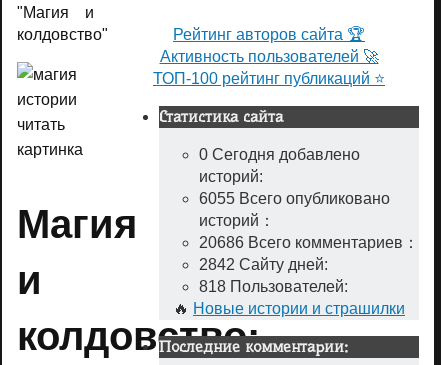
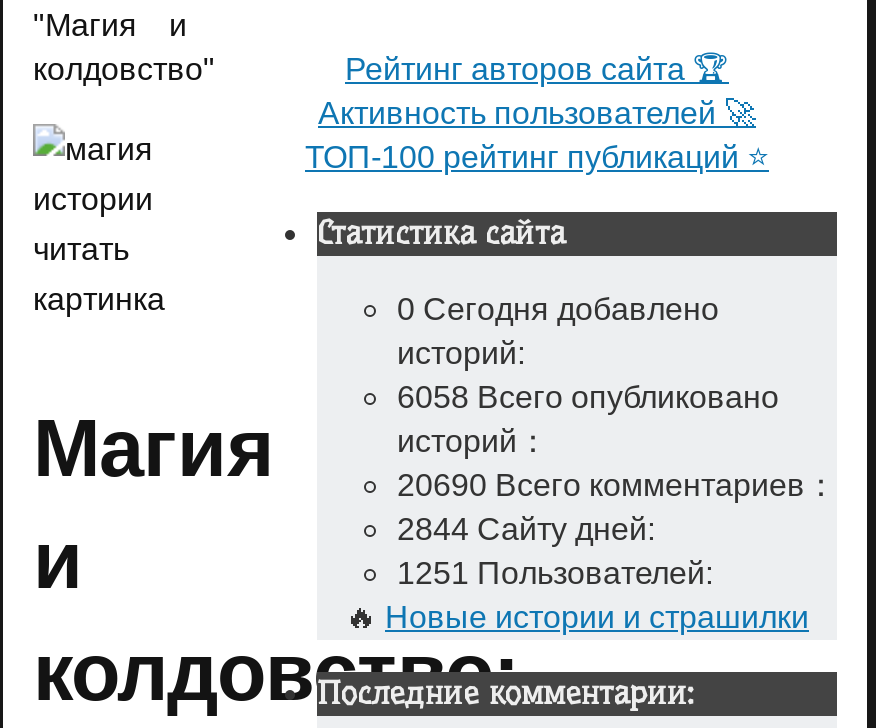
[199,190,390,207] 6055 Всего опубликовано -> [397,380,779,414] 6058 Всего опубликовано
[199,234,419,251] 20686 Всего комментариев： -> [397,468,837,502] 20690 Всего комментариев：
[199,256,328,273] 2842 Сайту дней: -> [397,512,655,546] 2844 Сайту дней:
[199,278,348,295] 818 Пользователей: -> [397,556,713,590] 1251 Пользователей:

